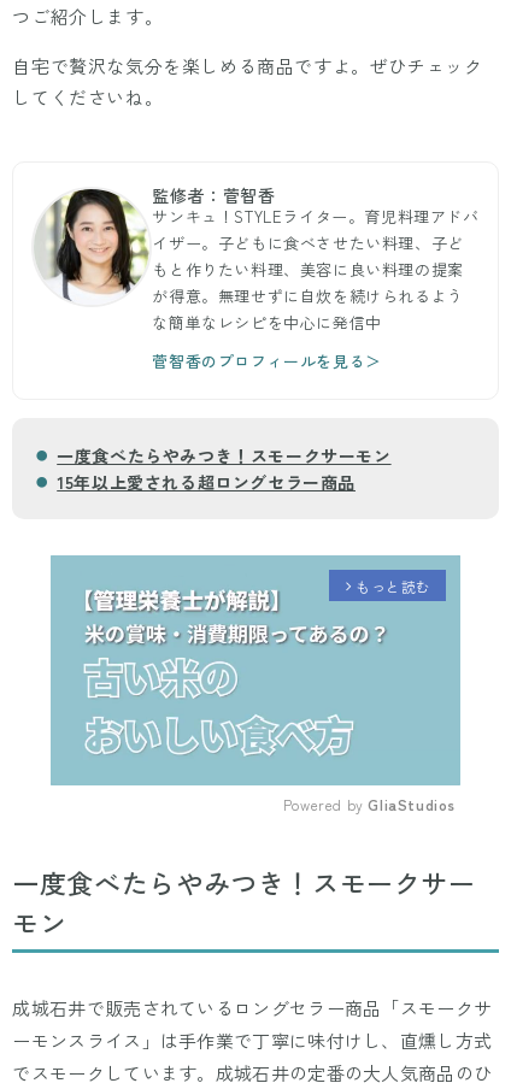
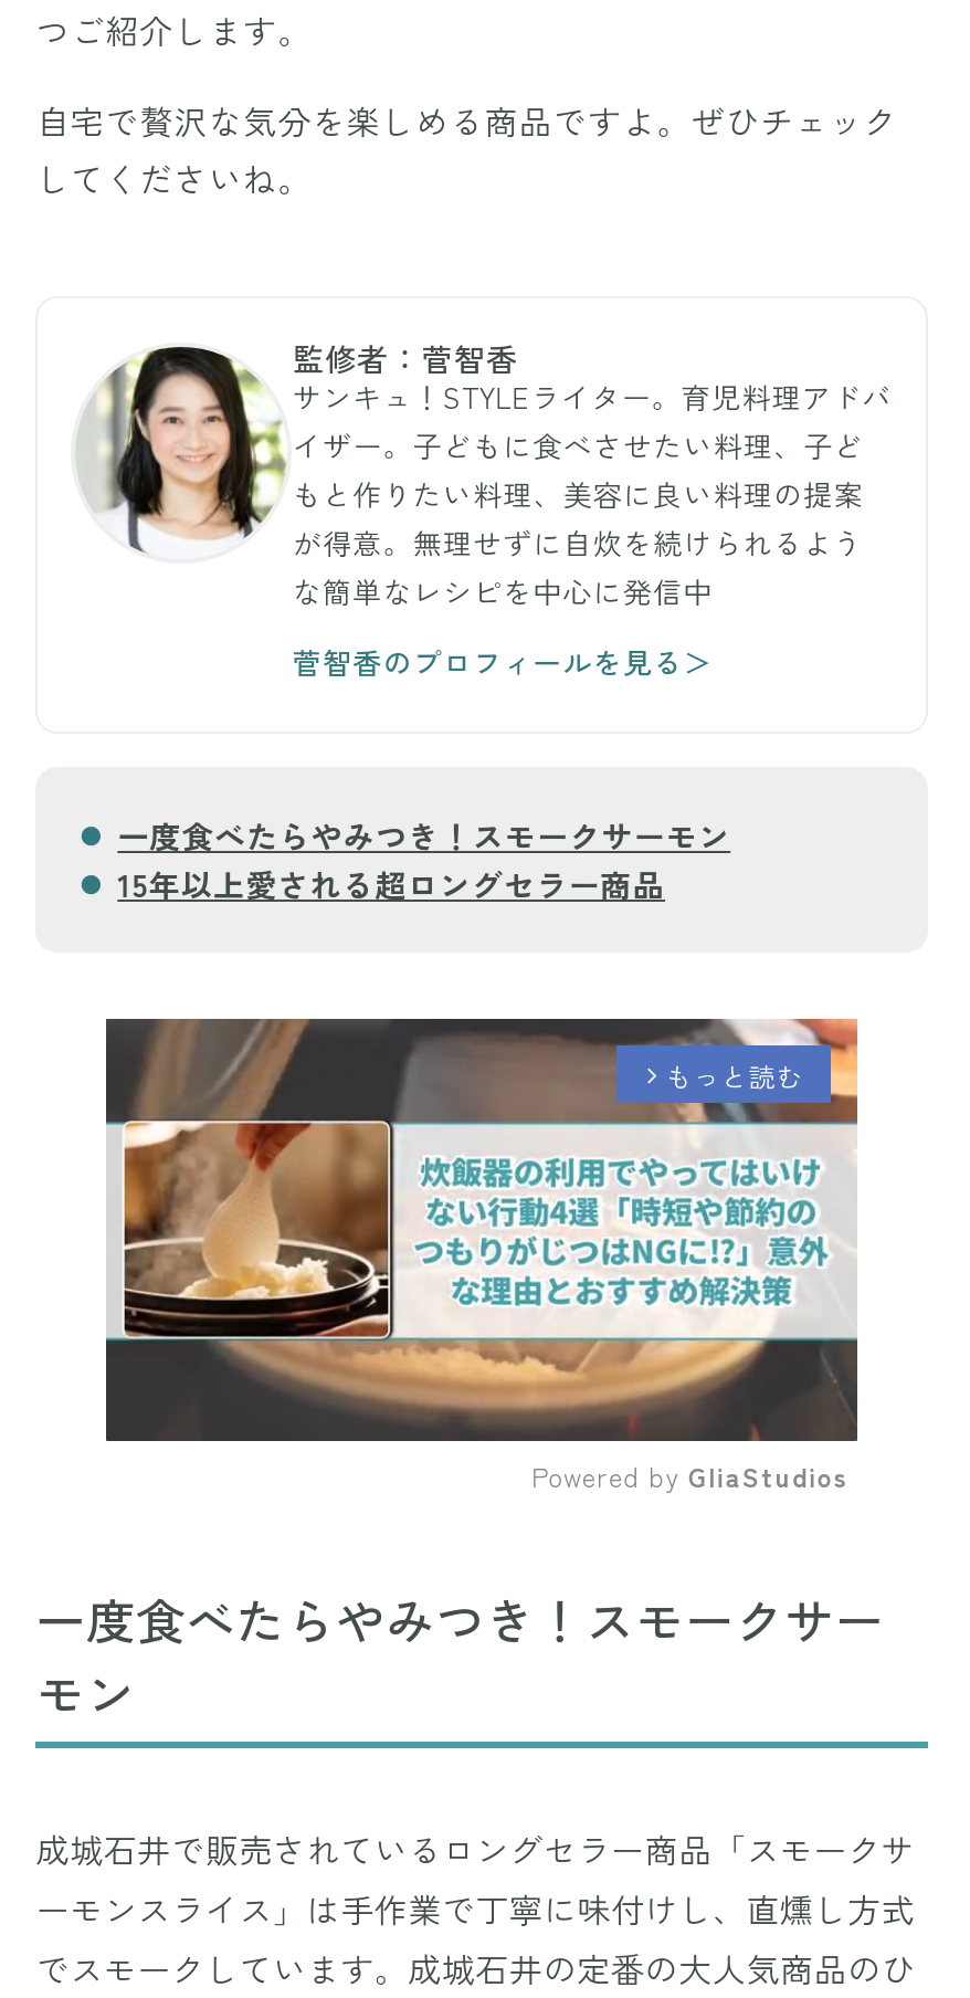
[49,554,462,787] [image] -> [104,1017,860,1443] [image]

